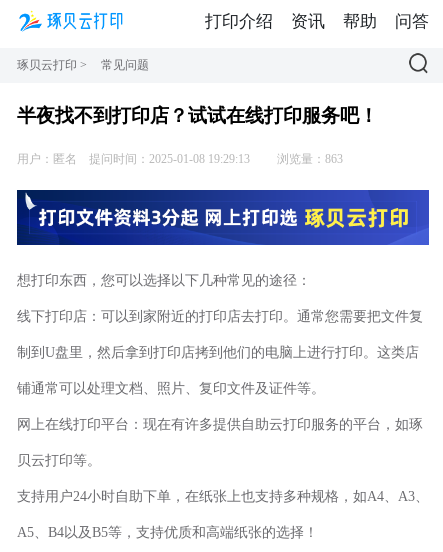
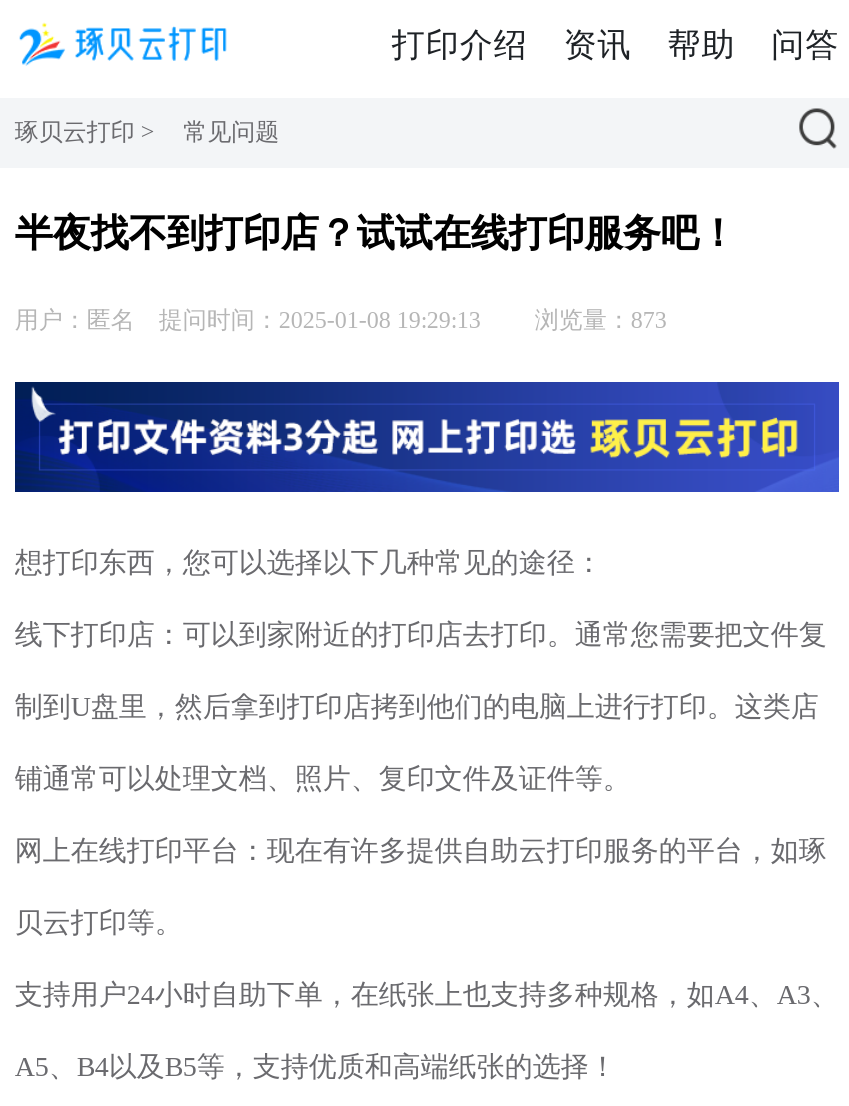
[17,152,343,166] 用户：匿名 提问时间：2025-01-08 19:29:13 浏览量：863 -> [15,307,667,335] 用户：匿名 提问时间：2025-01-08 19:29:13 浏览量：873

